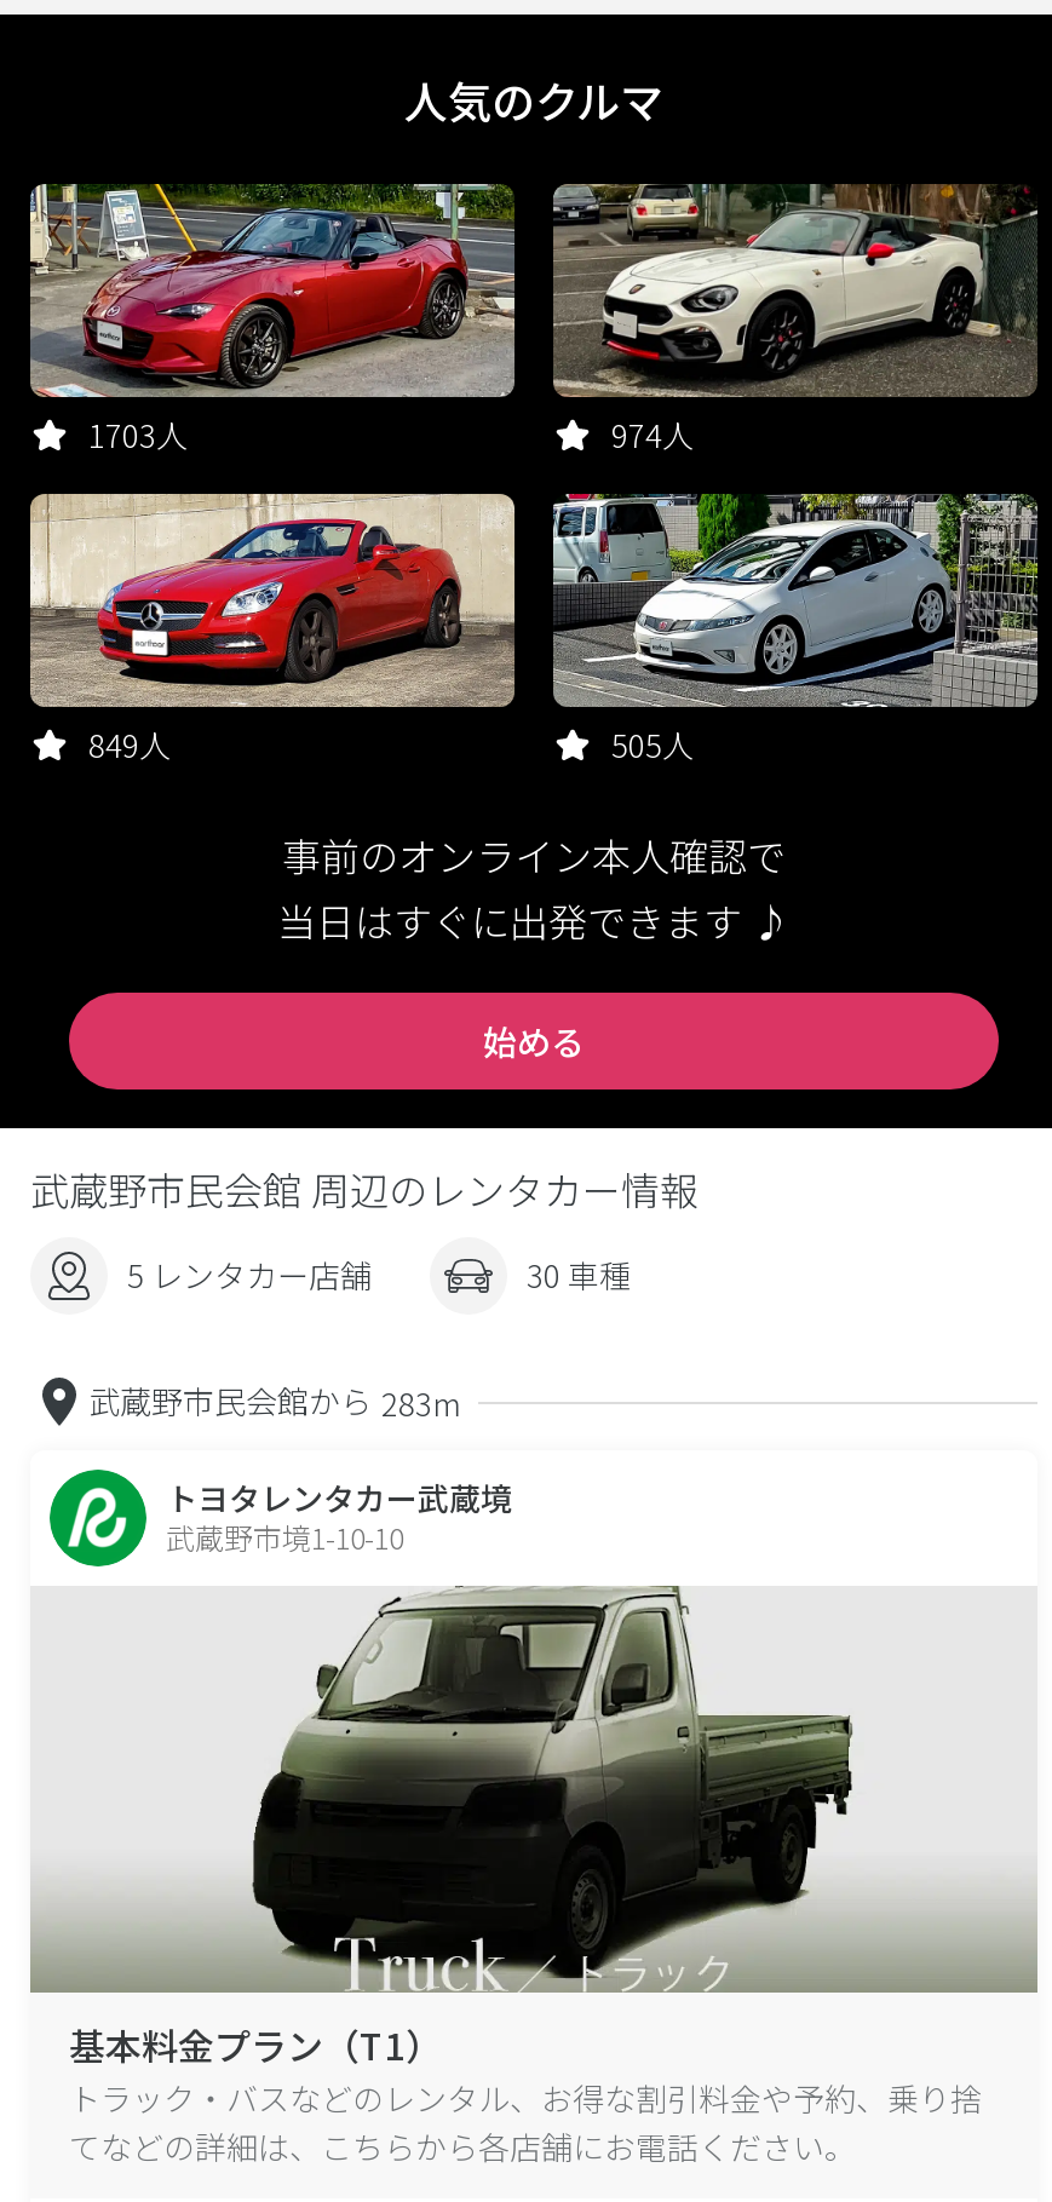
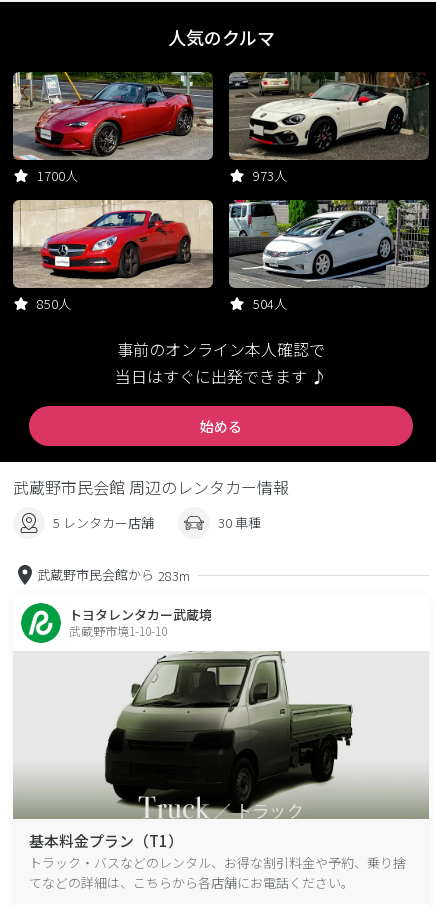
[88,412,188,458] 1703人 -> [37,166,78,185] 1700人
[611,412,694,458] 974人 -> [253,166,287,185] 973人
[88,721,171,767] 849人 -> [37,294,71,313] 850人
[611,721,694,767] 505人 -> [253,294,287,313] 504人

